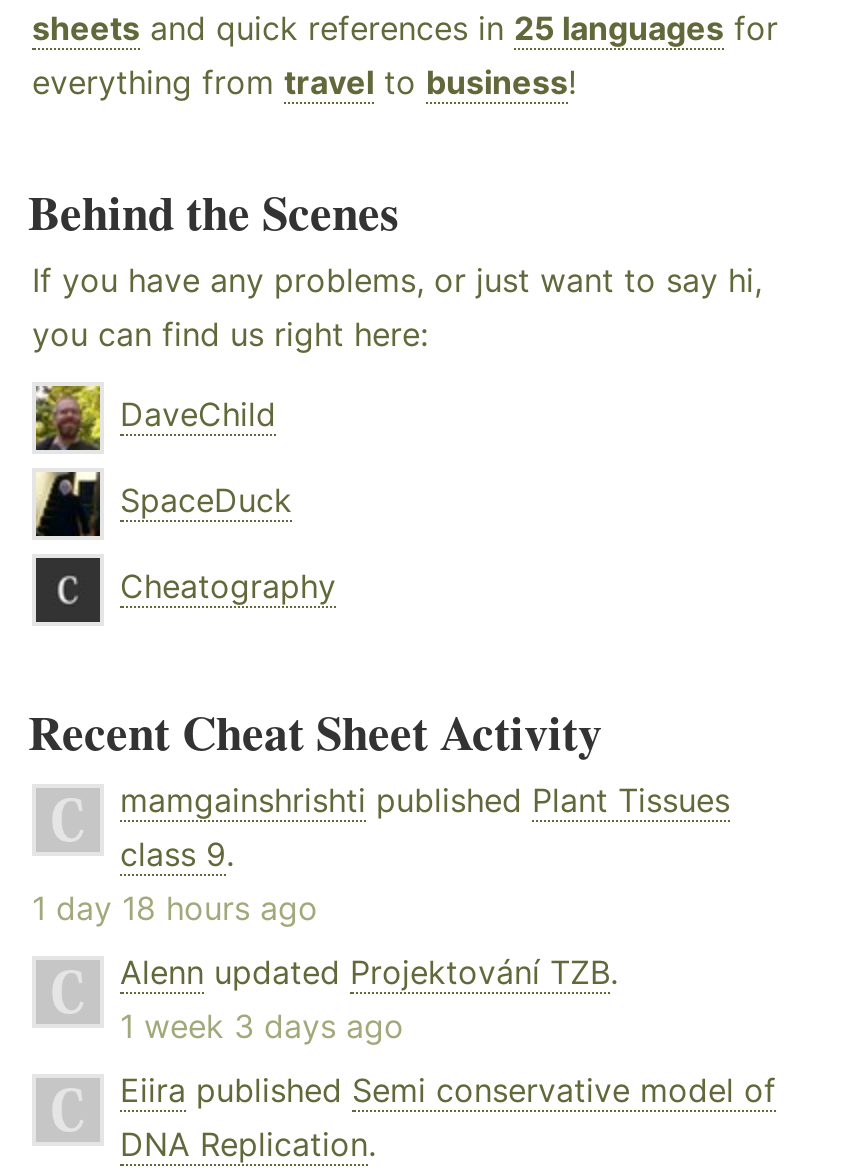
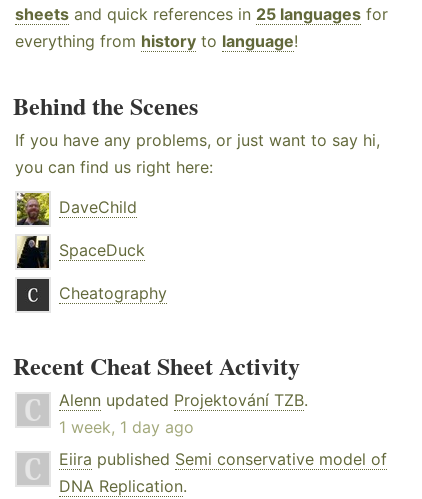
[32,61,576,101] everything from travel to business! -> [15,31,298,51] everything from history to language!
[32,779,730,927] mamgainshrishti published Plant Tissues | class 9. | 1 day 18 hours ago -> none
[120,1005,404,1045] 1 week 3 days ago -> [59,417,194,437] 1 week, 1 day ago

